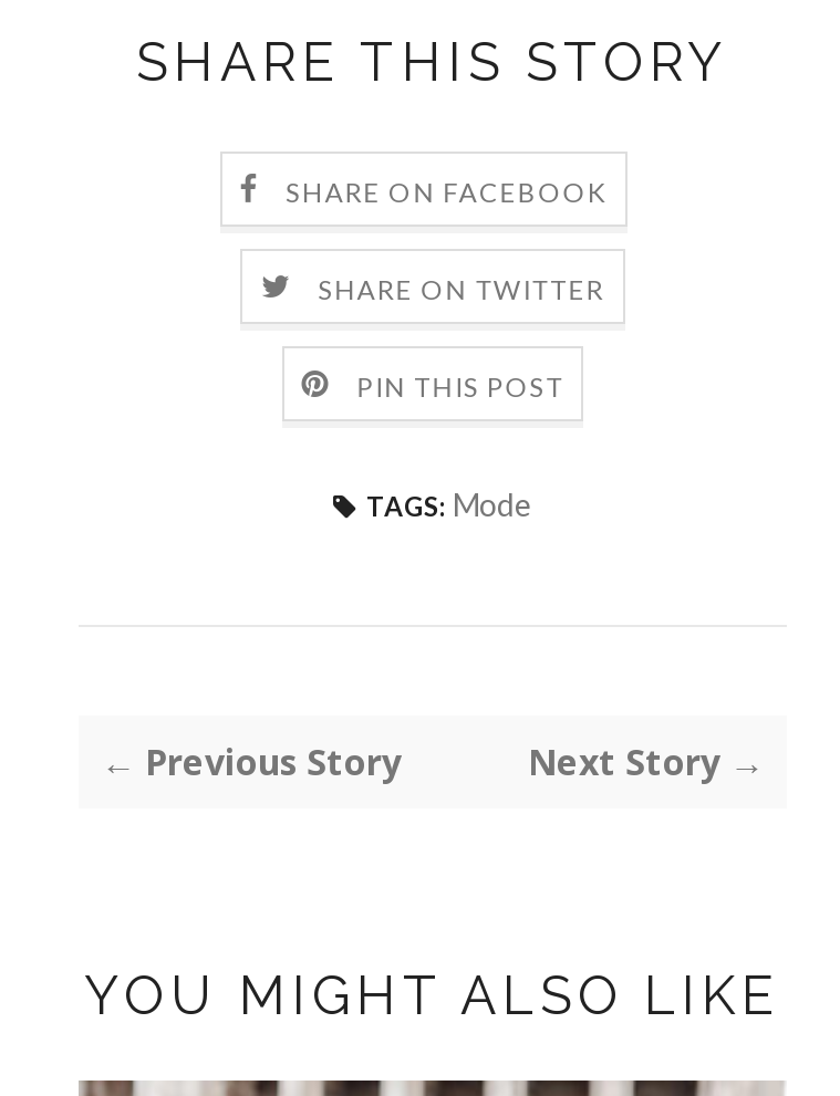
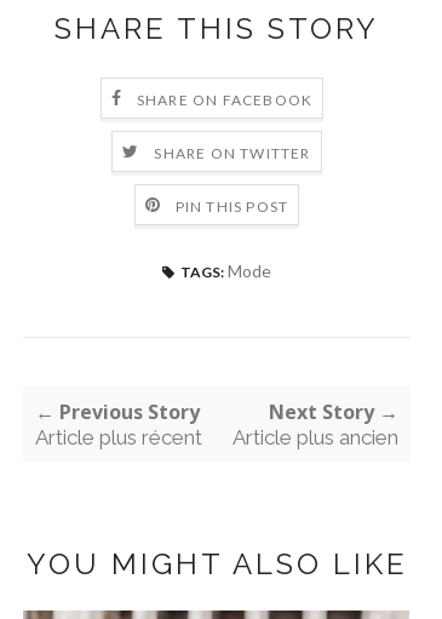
none -> [35,426,202,450] Article plus récent
none -> [233,426,398,450] Article plus ancien

